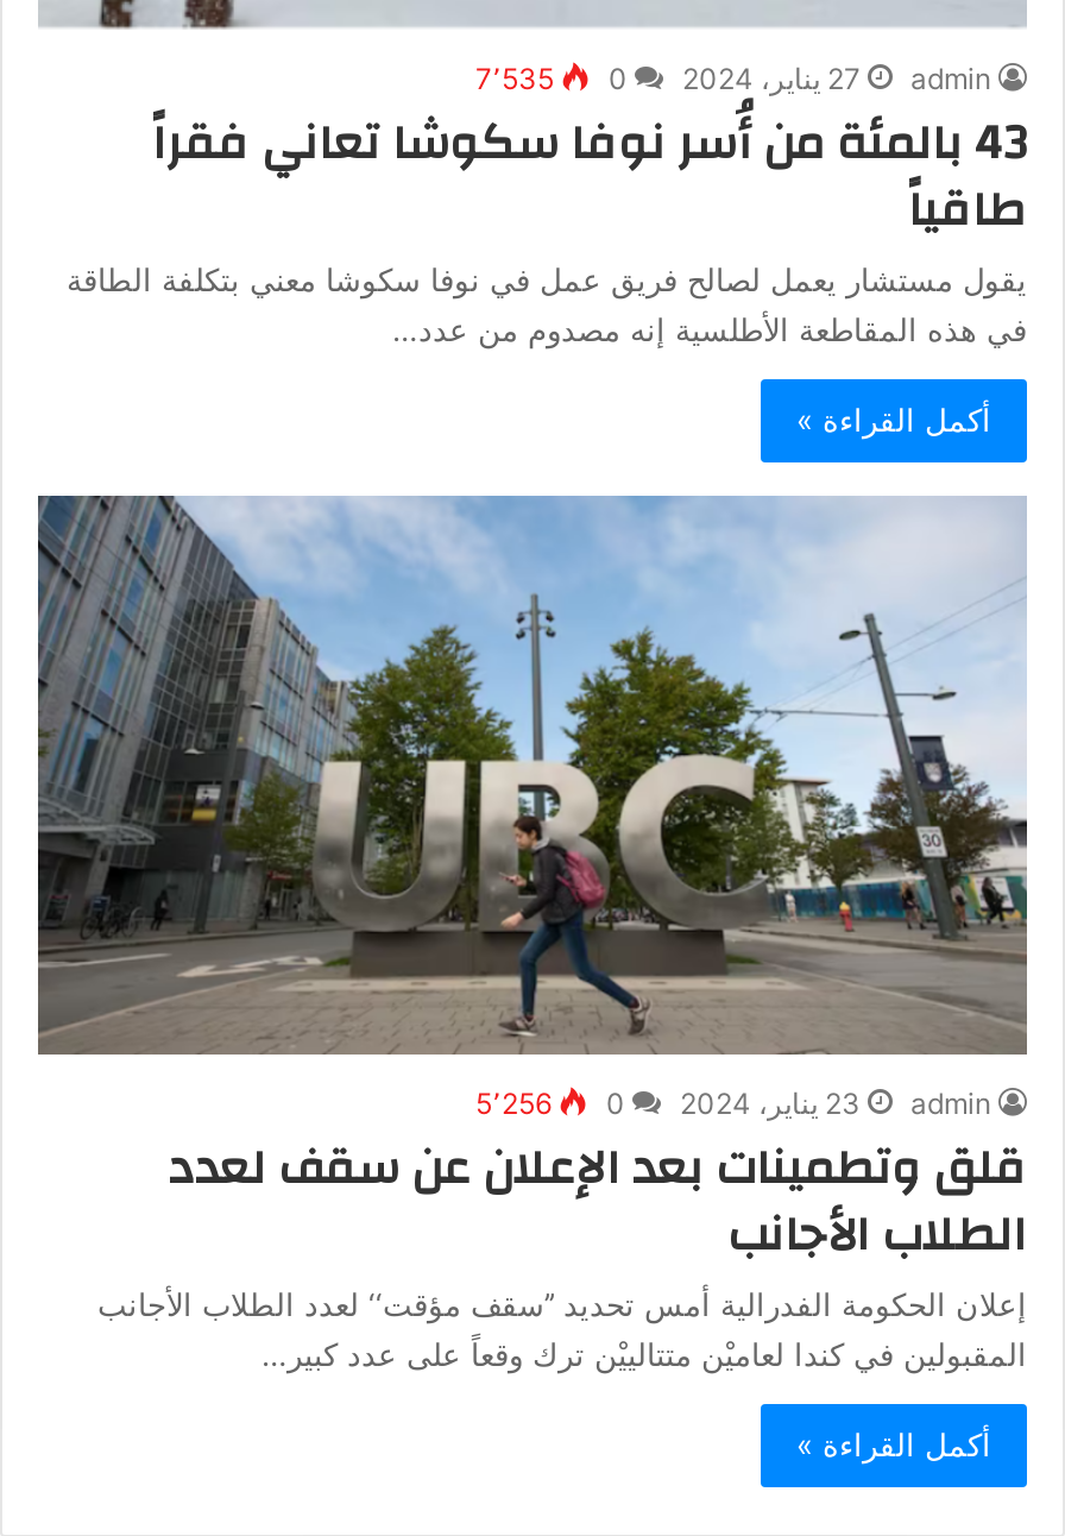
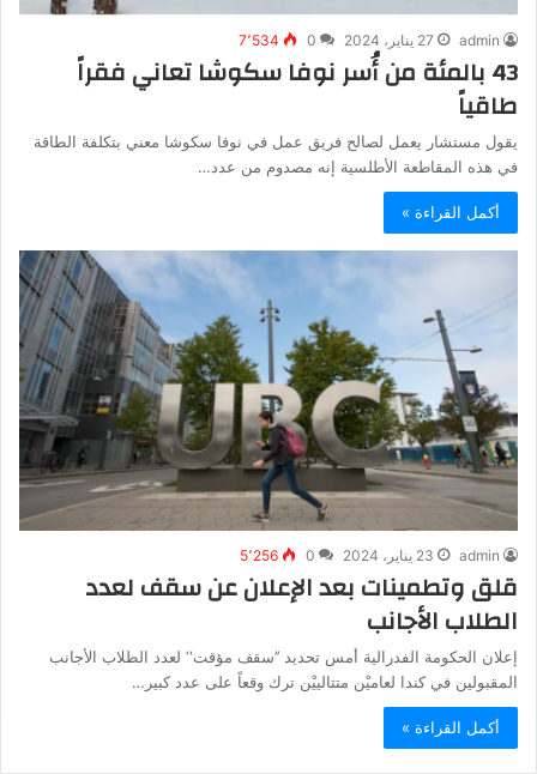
[475,61,628,96] 7٬535 0 -> [239,31,316,49] 7٬534 0

